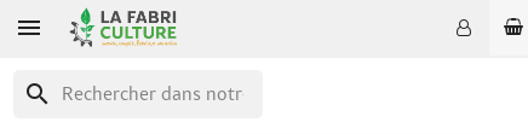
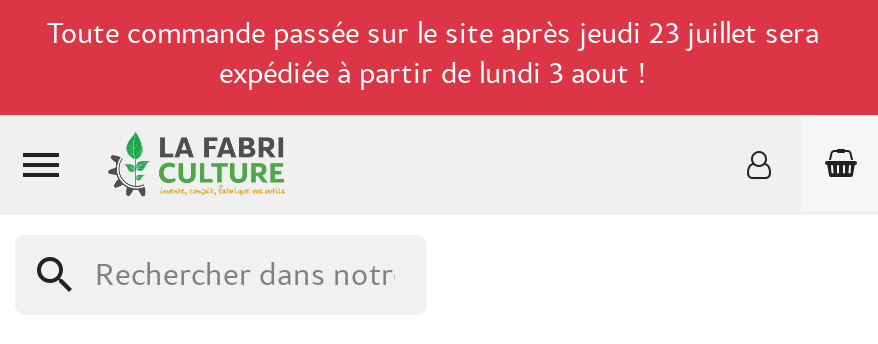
none -> [47,15,819,93] Toute commande passée sur le site après jeudi 23 juillet sera | expédiée à partir de lundi 3 aout !

